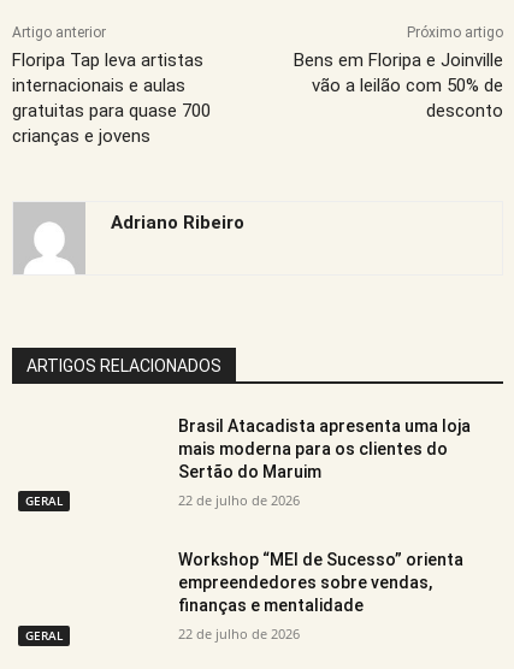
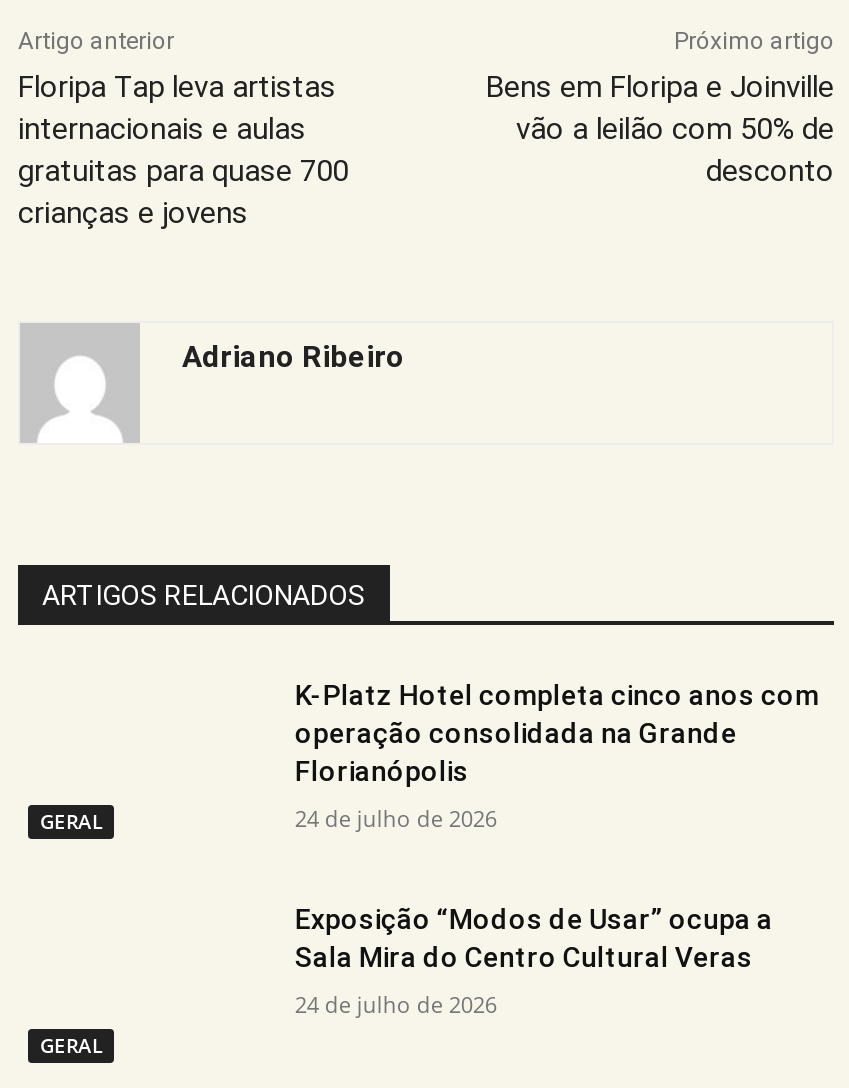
[179,416,471,481] Brasil Atacadista apresenta uma loja | mais moderna para os clientes do | Sertão do Maruim -> [295,680,819,788] K-Platz Hotel completa cinco anos com | operação consolidada na Grande | Florianópolis
[179,490,300,508] 22 de julho de 2026 -> [295,804,497,834] 24 de julho de 2026
[179,550,464,615] Workshop “MEI de Sucesso” orienta | empreendedores sobre vendas, | finanças e mentalidade -> [295,903,773,973] Exposição “Modos de Usar” ocupa a | Sala Mira do Centro Cultural Veras
[179,625,300,643] 22 de julho de 2026 -> [295,989,497,1019] 24 de julho de 2026

